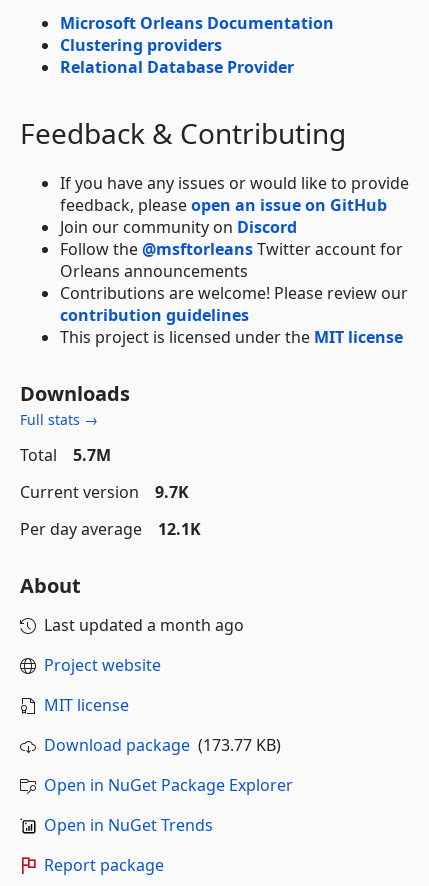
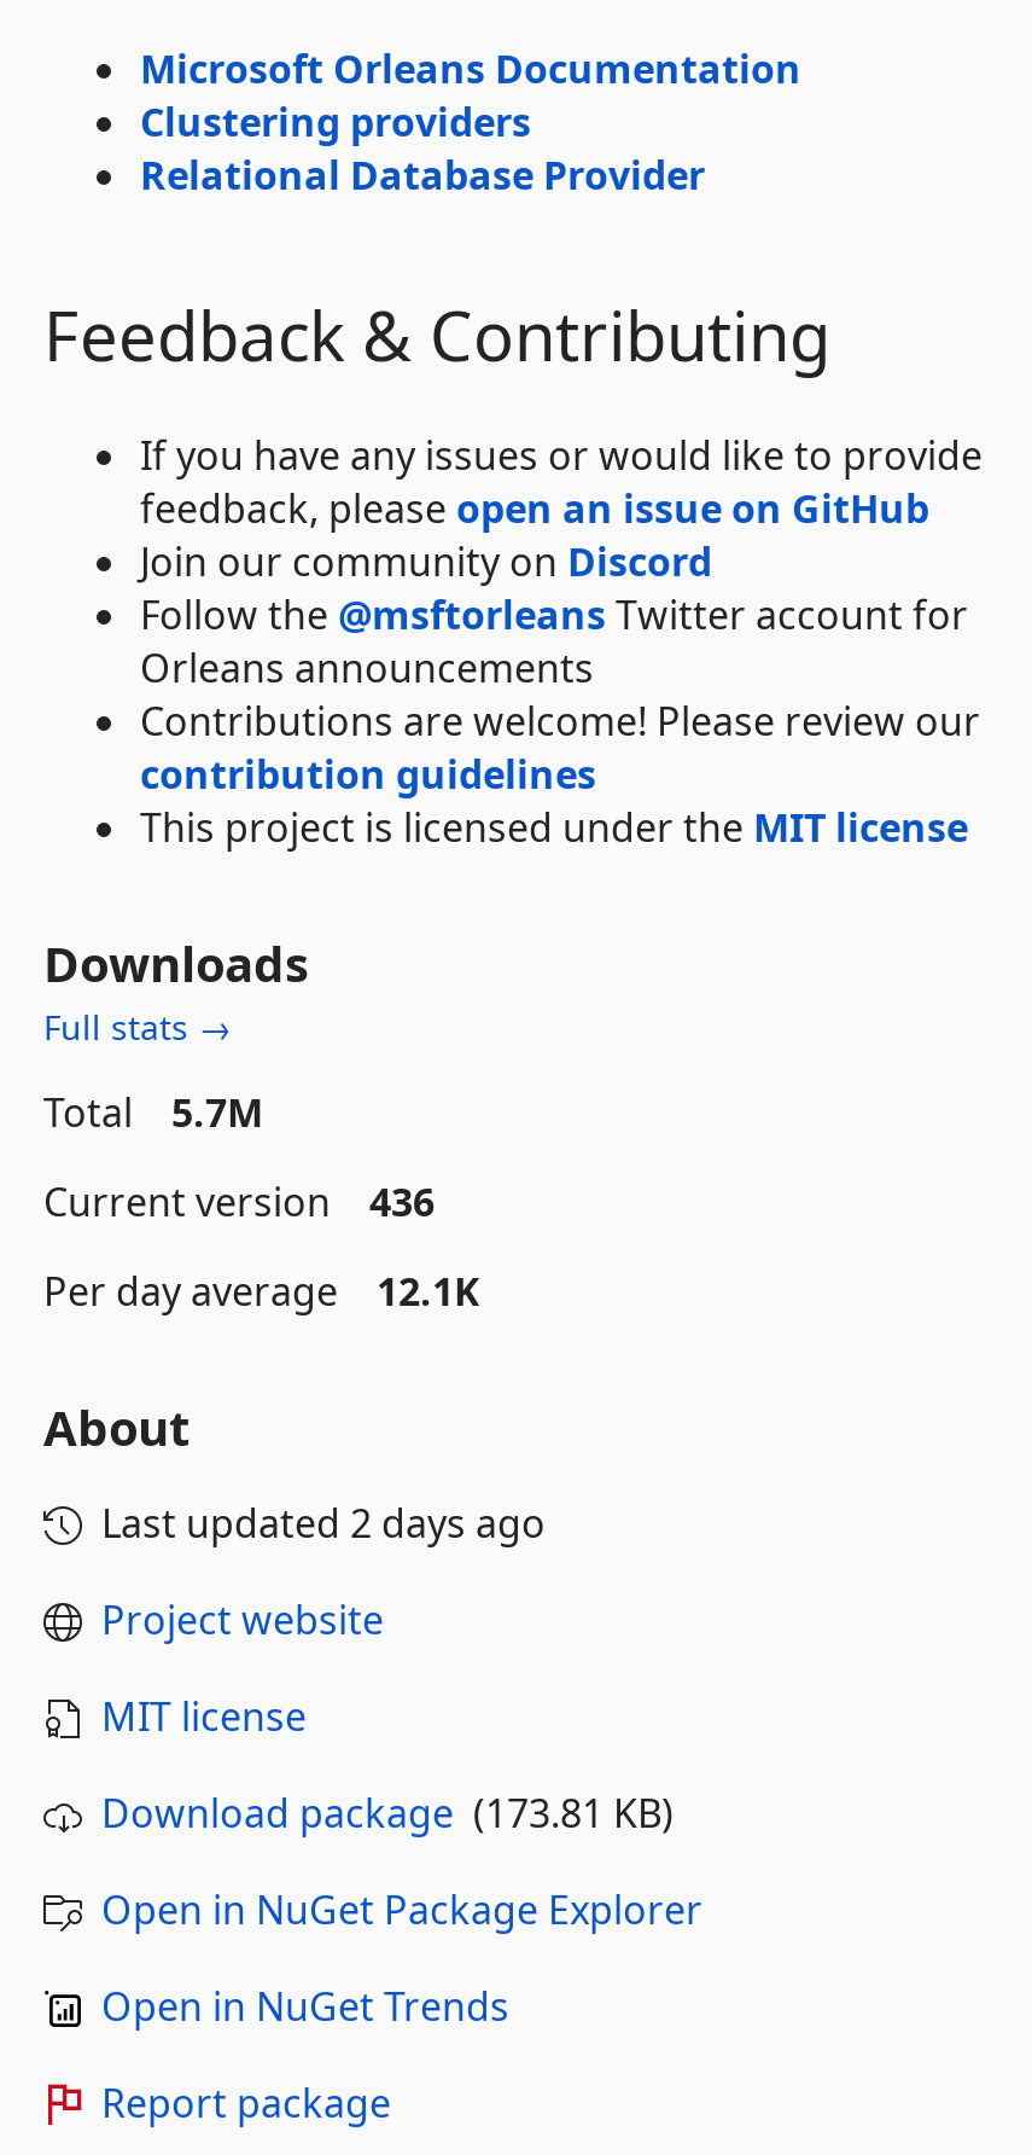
[20,481,189,503] Current version 9.7K -> [43,1175,435,1228] Current version 436
[44,614,244,636] Last updated a month ago -> [101,1496,546,1549] Last updated 2 days ago
[44,734,281,756] Download package (173.77 KB) -> [101,1786,674,1839] Download package (173.81 KB)

